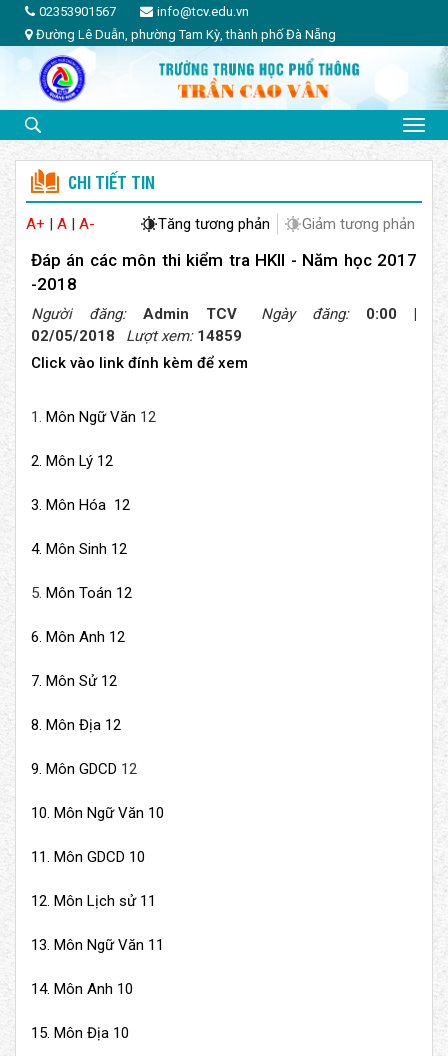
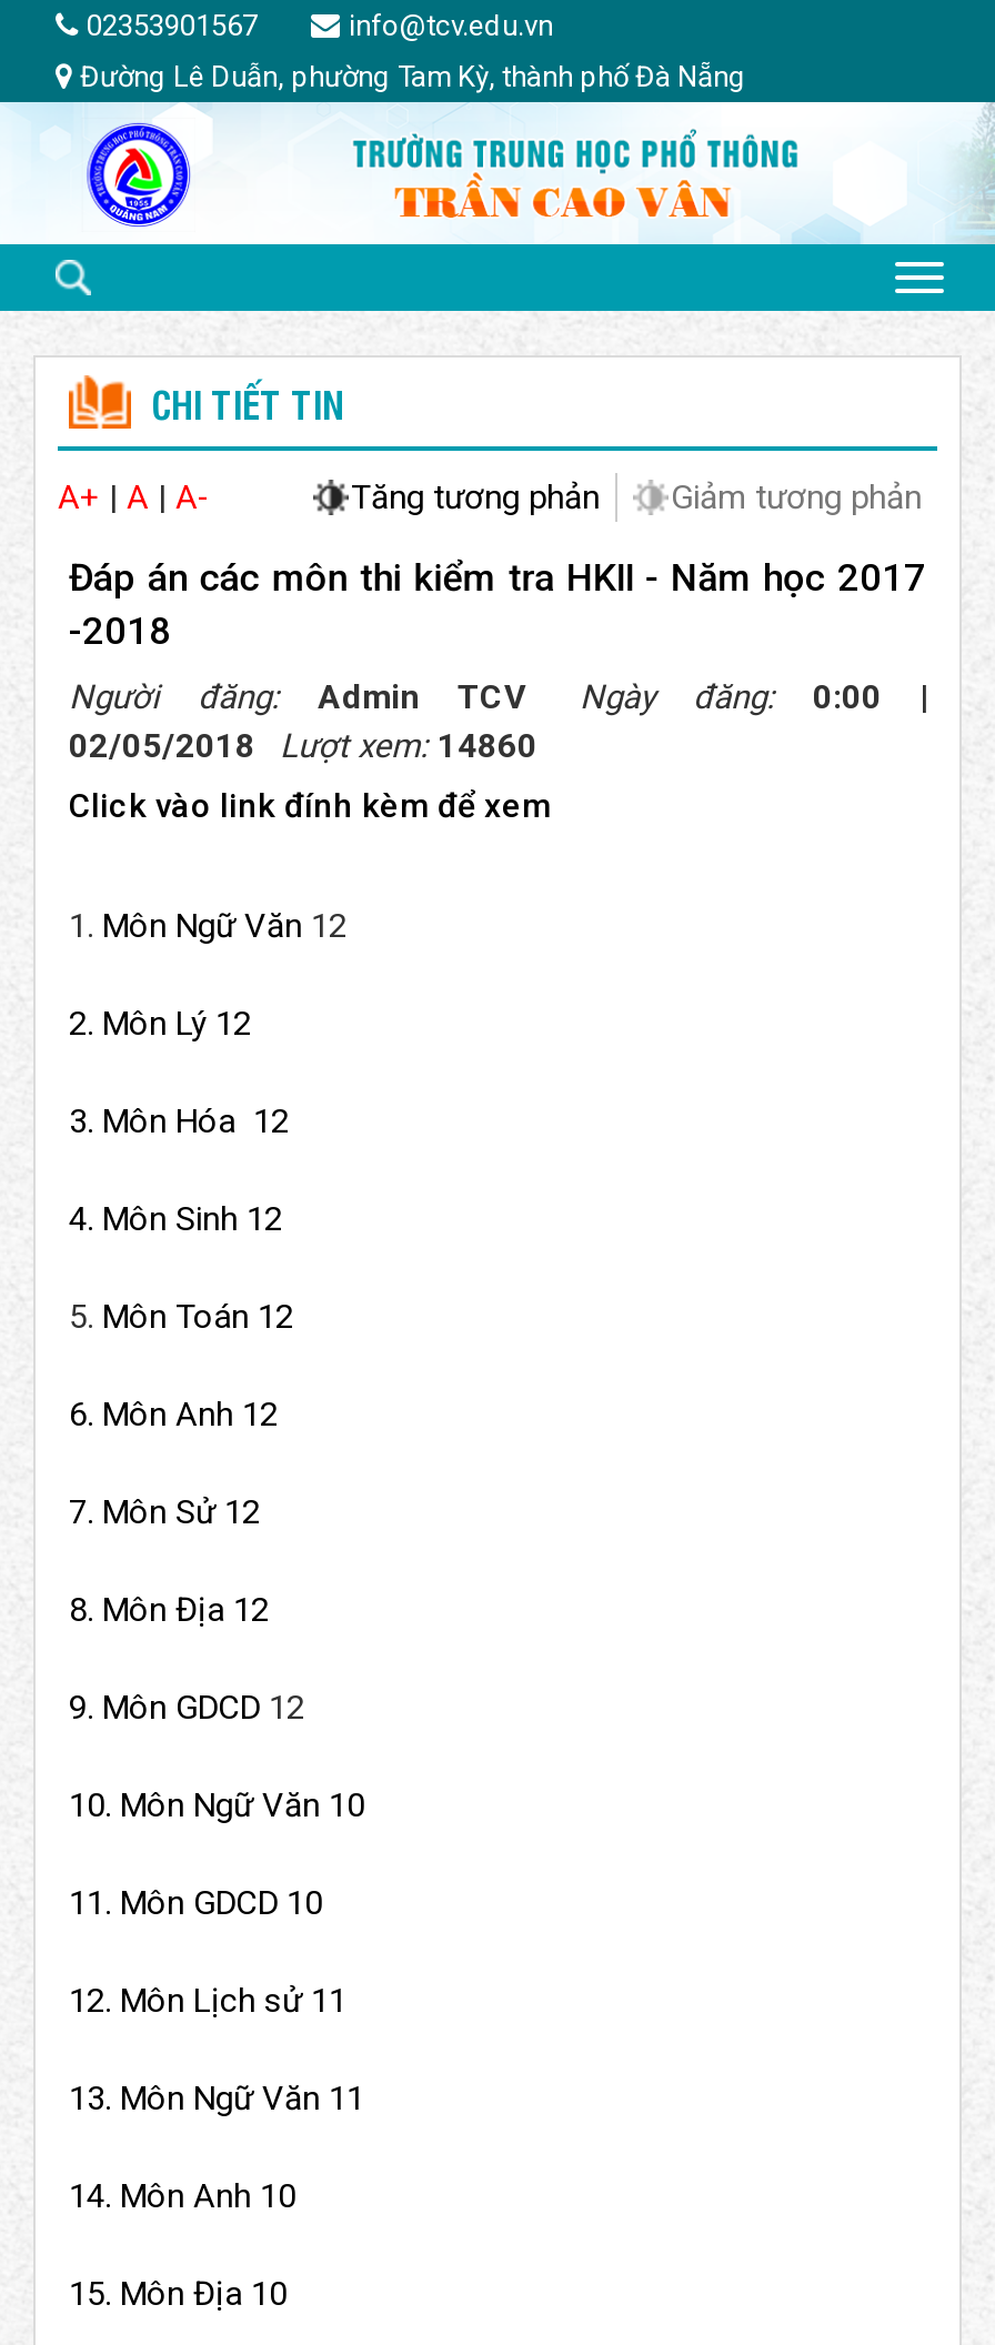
[31,327,242,345] 02/05/2018 Lượt xem: 14859 -> [69,725,537,765] 02/05/2018 Lượt xem: 14860

